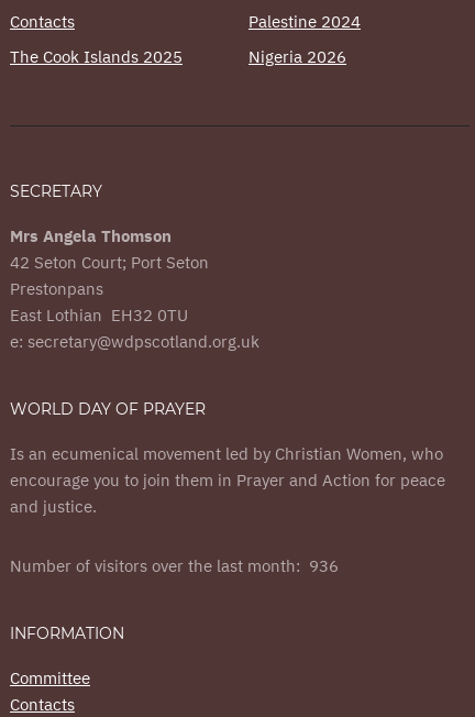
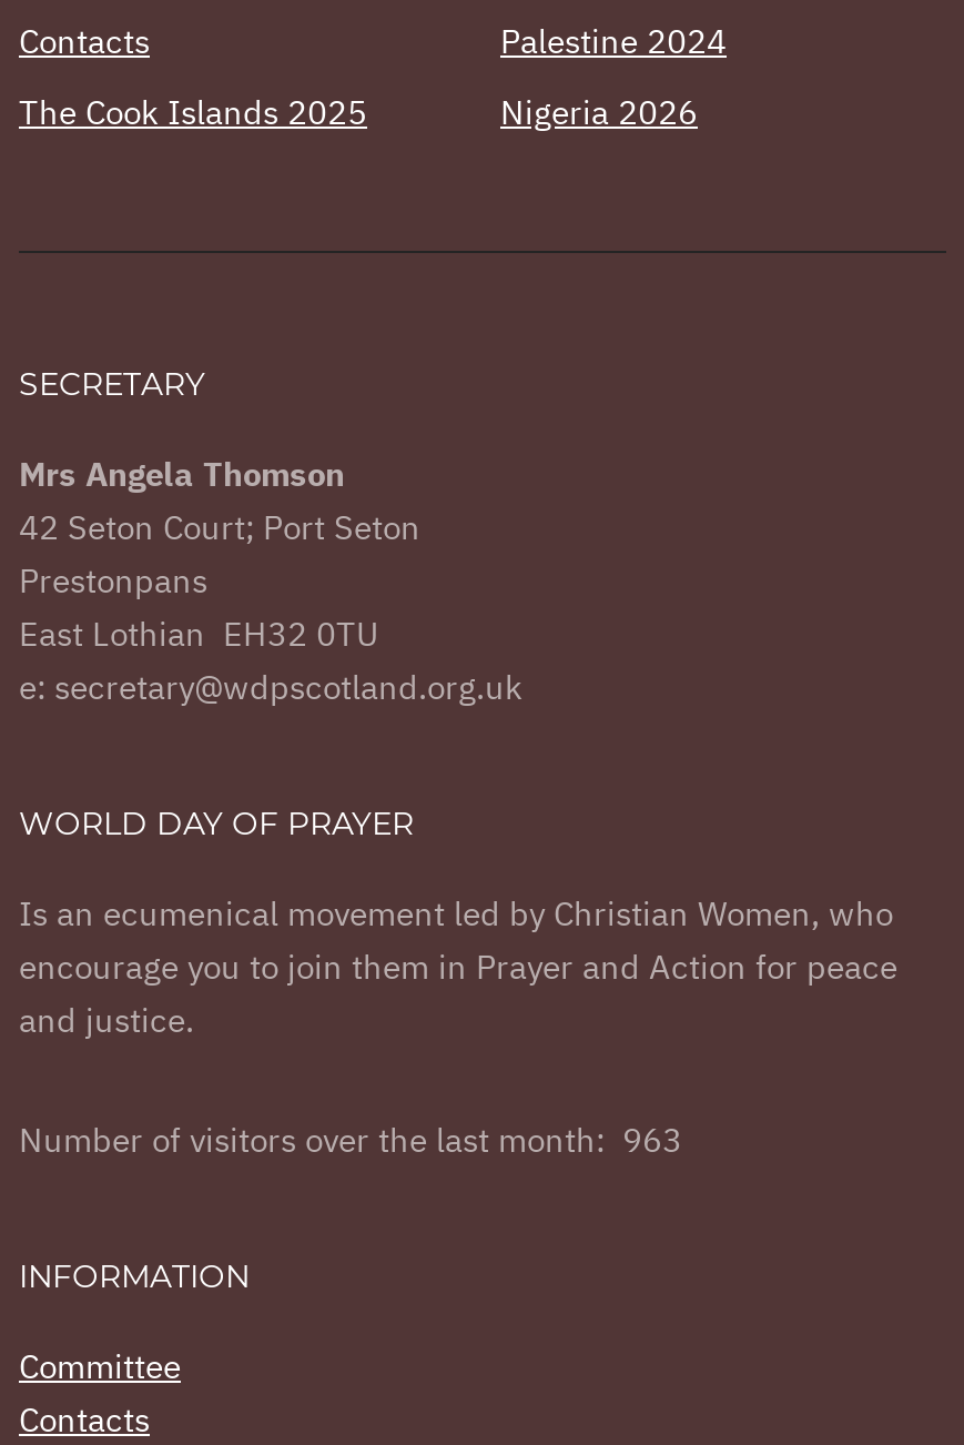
[10,555,339,576] Number of visitors over the last month: 936 -> [19,1118,682,1160] Number of visitors over the last month: 963

